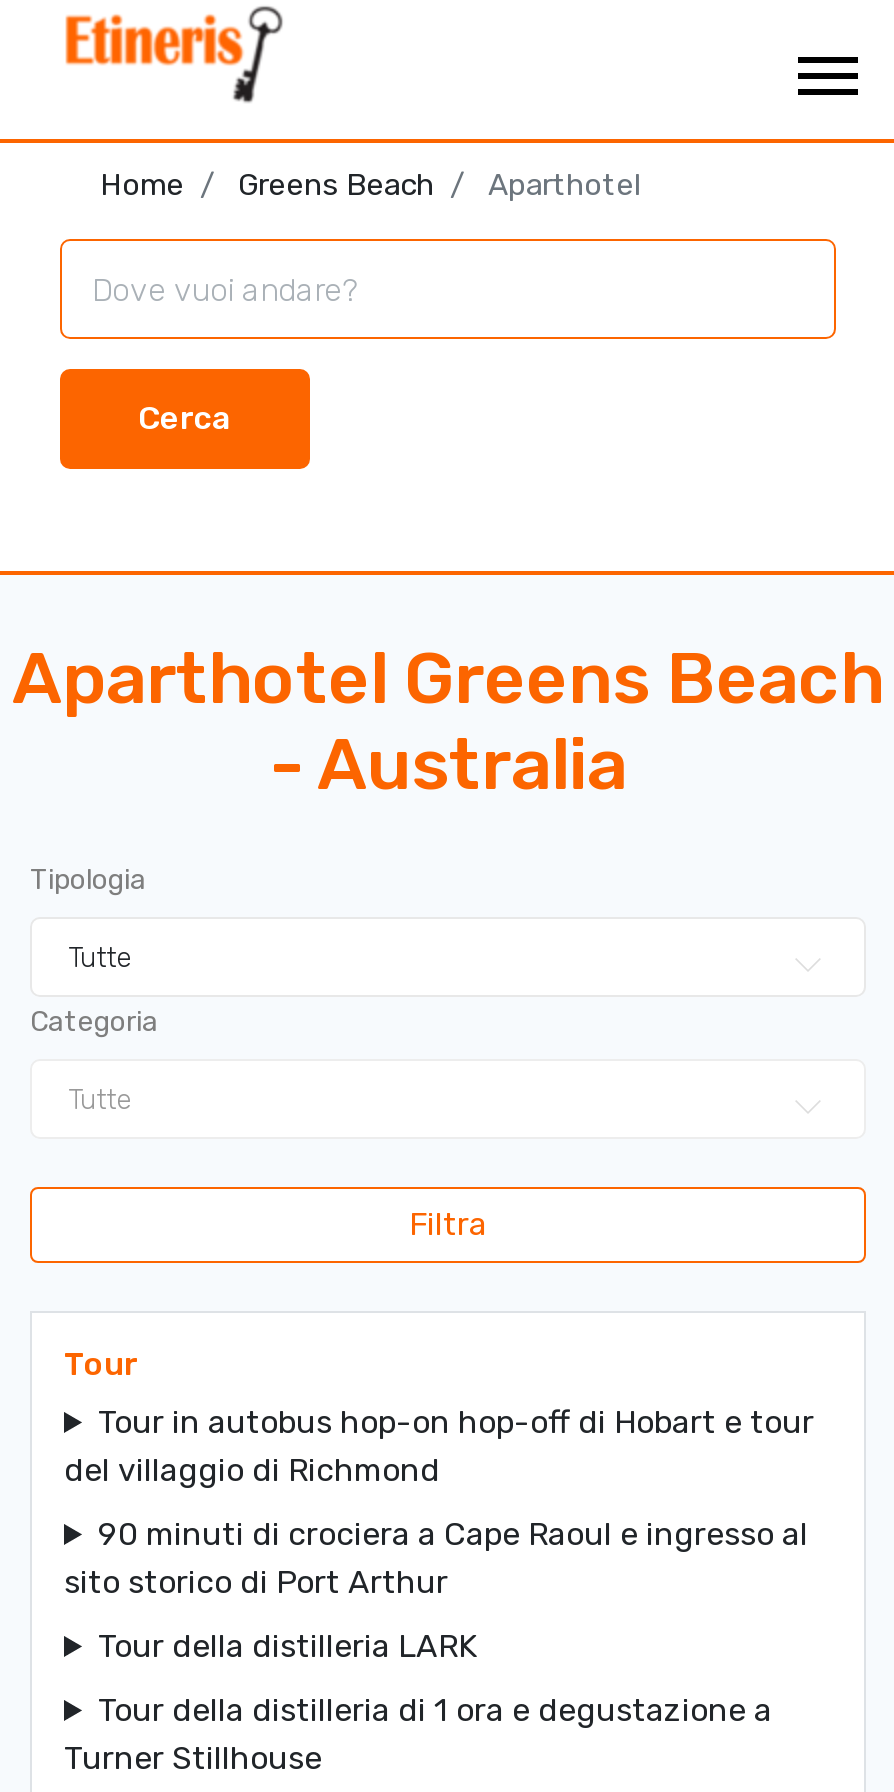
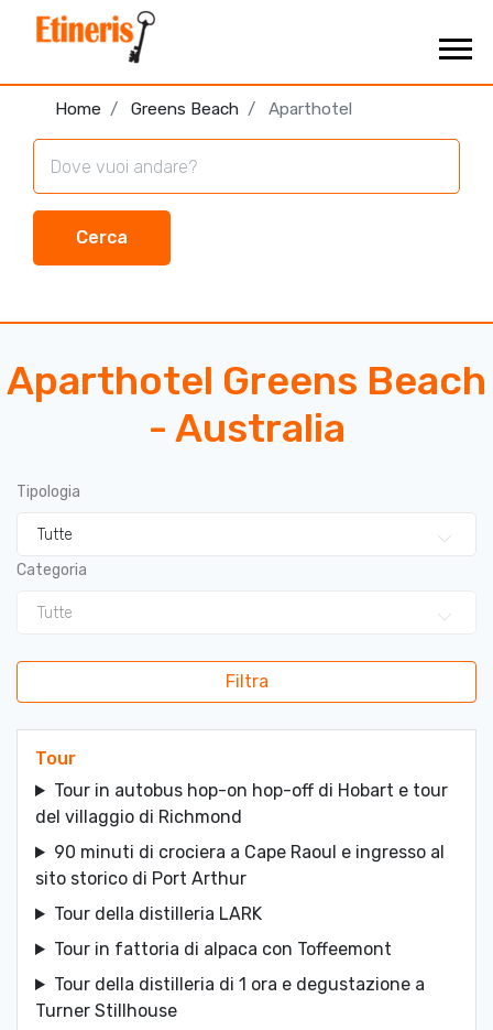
none -> [54,939,392,959] Tour in fattoria di alpaca con Toffeemont

